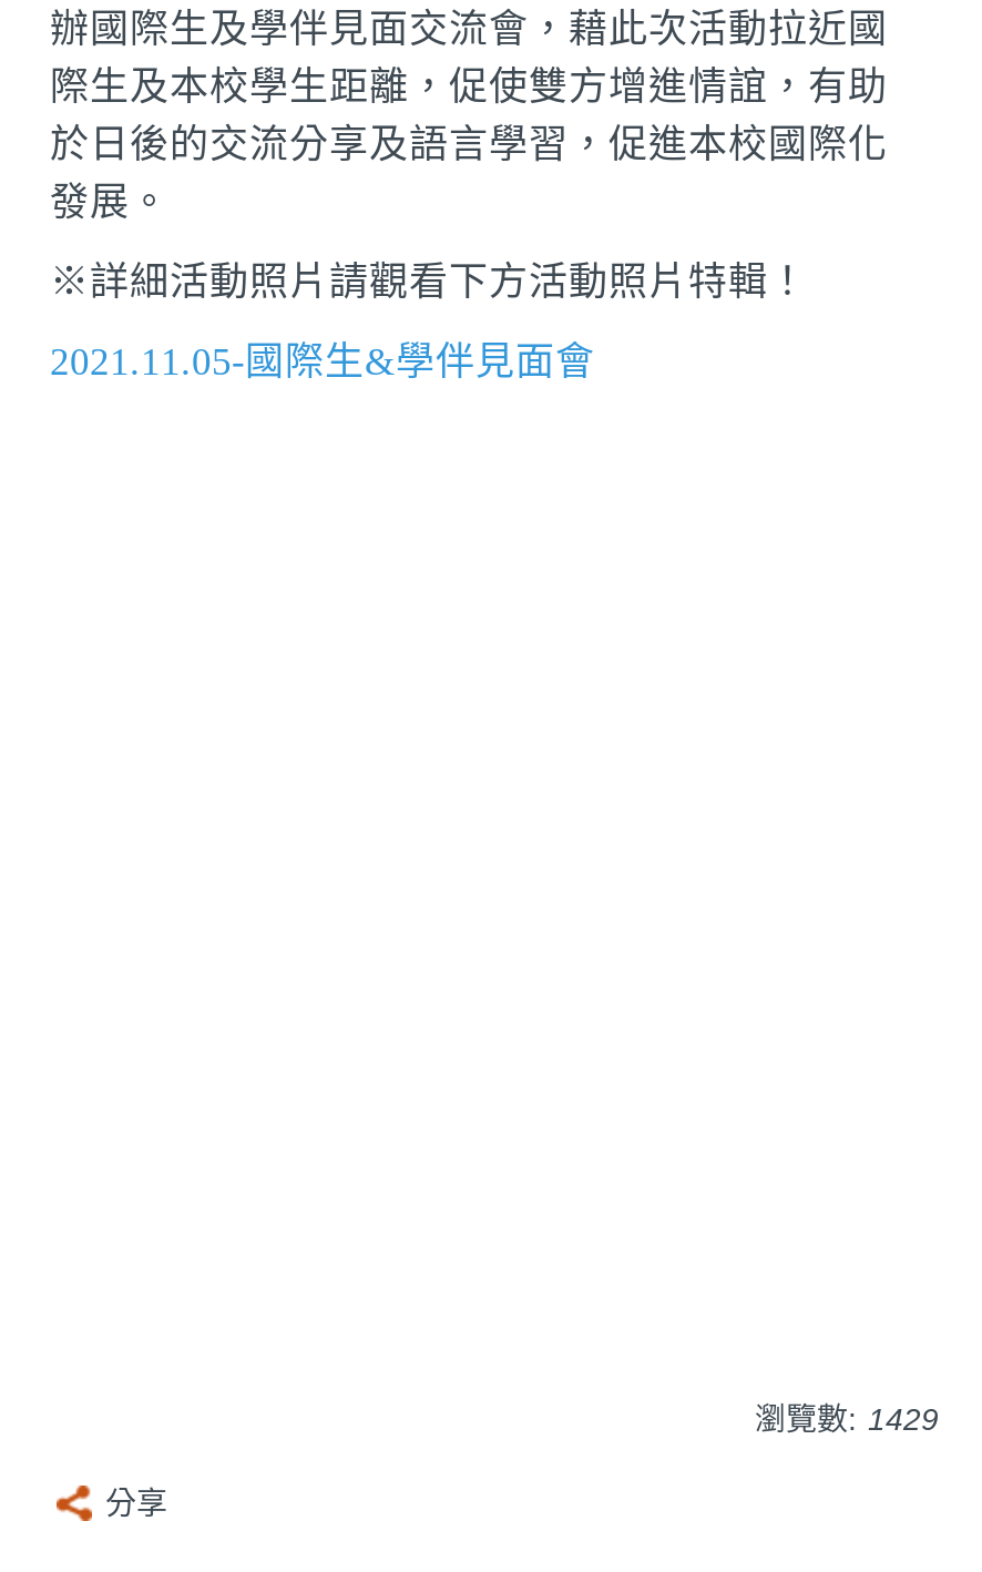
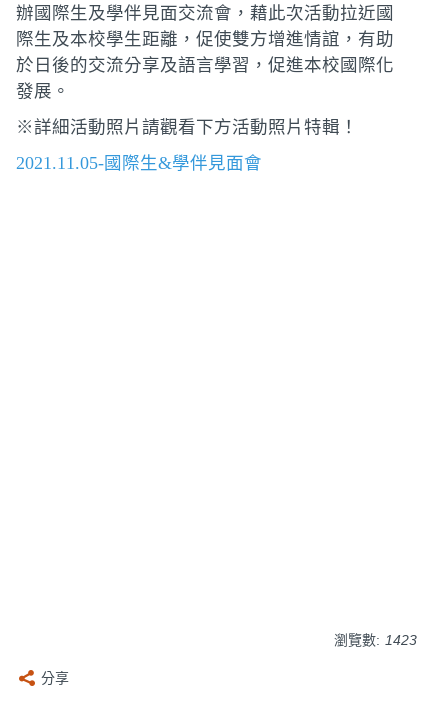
[755,1402,939,1437] 瀏覽數: 1429 -> [334,632,417,648] 瀏覽數: 1423

